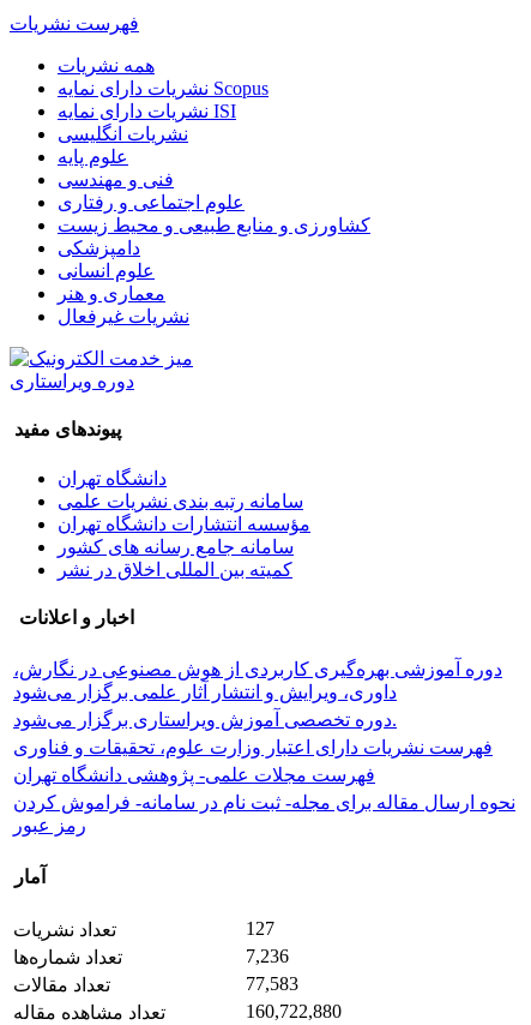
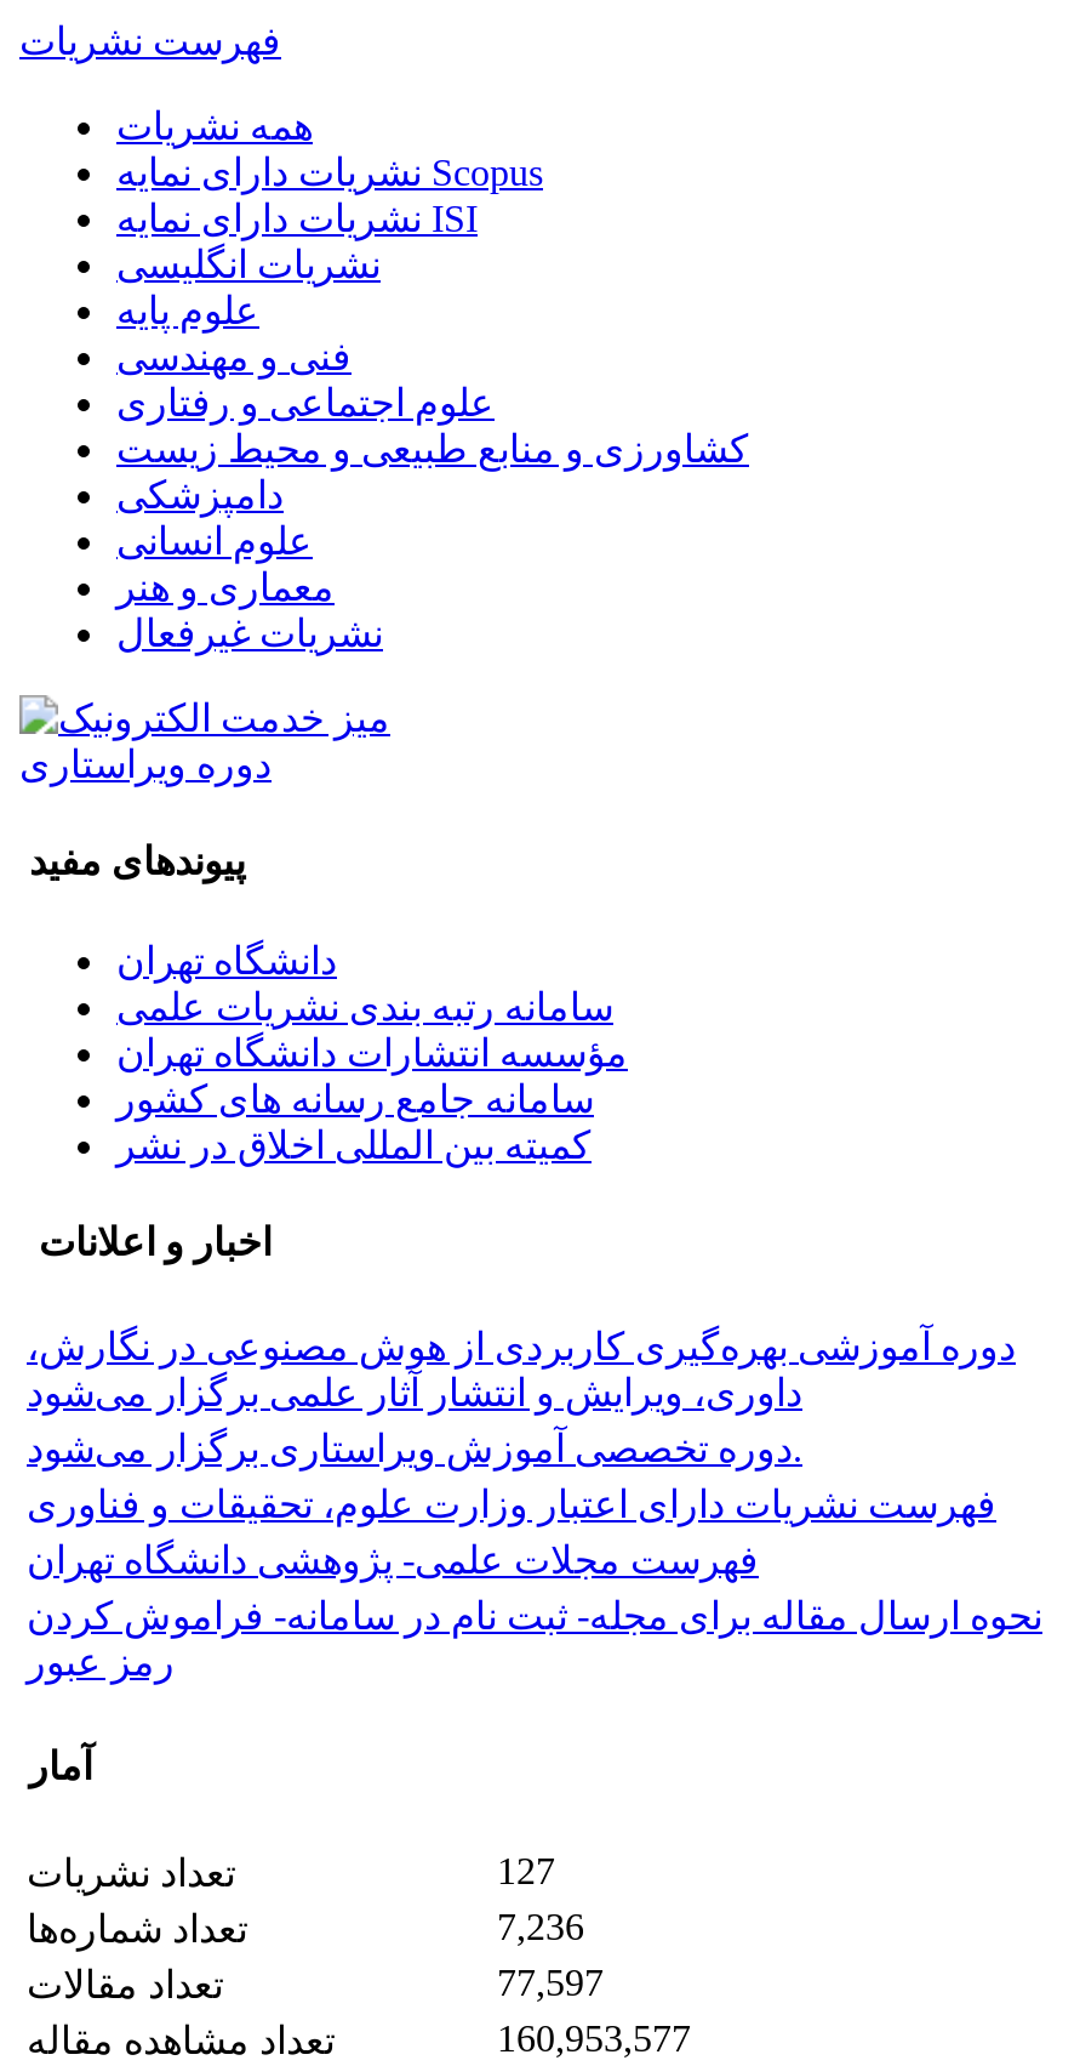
[246,973,298,993] 77,583 -> [497,1961,604,2002] 77,597
[246,1001,342,1021] 160,722,880 -> [497,2017,691,2058] 160,953,577

